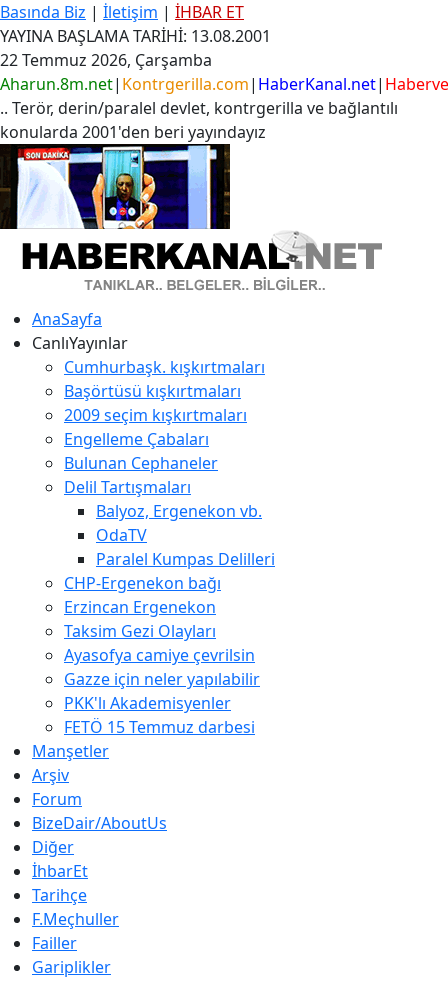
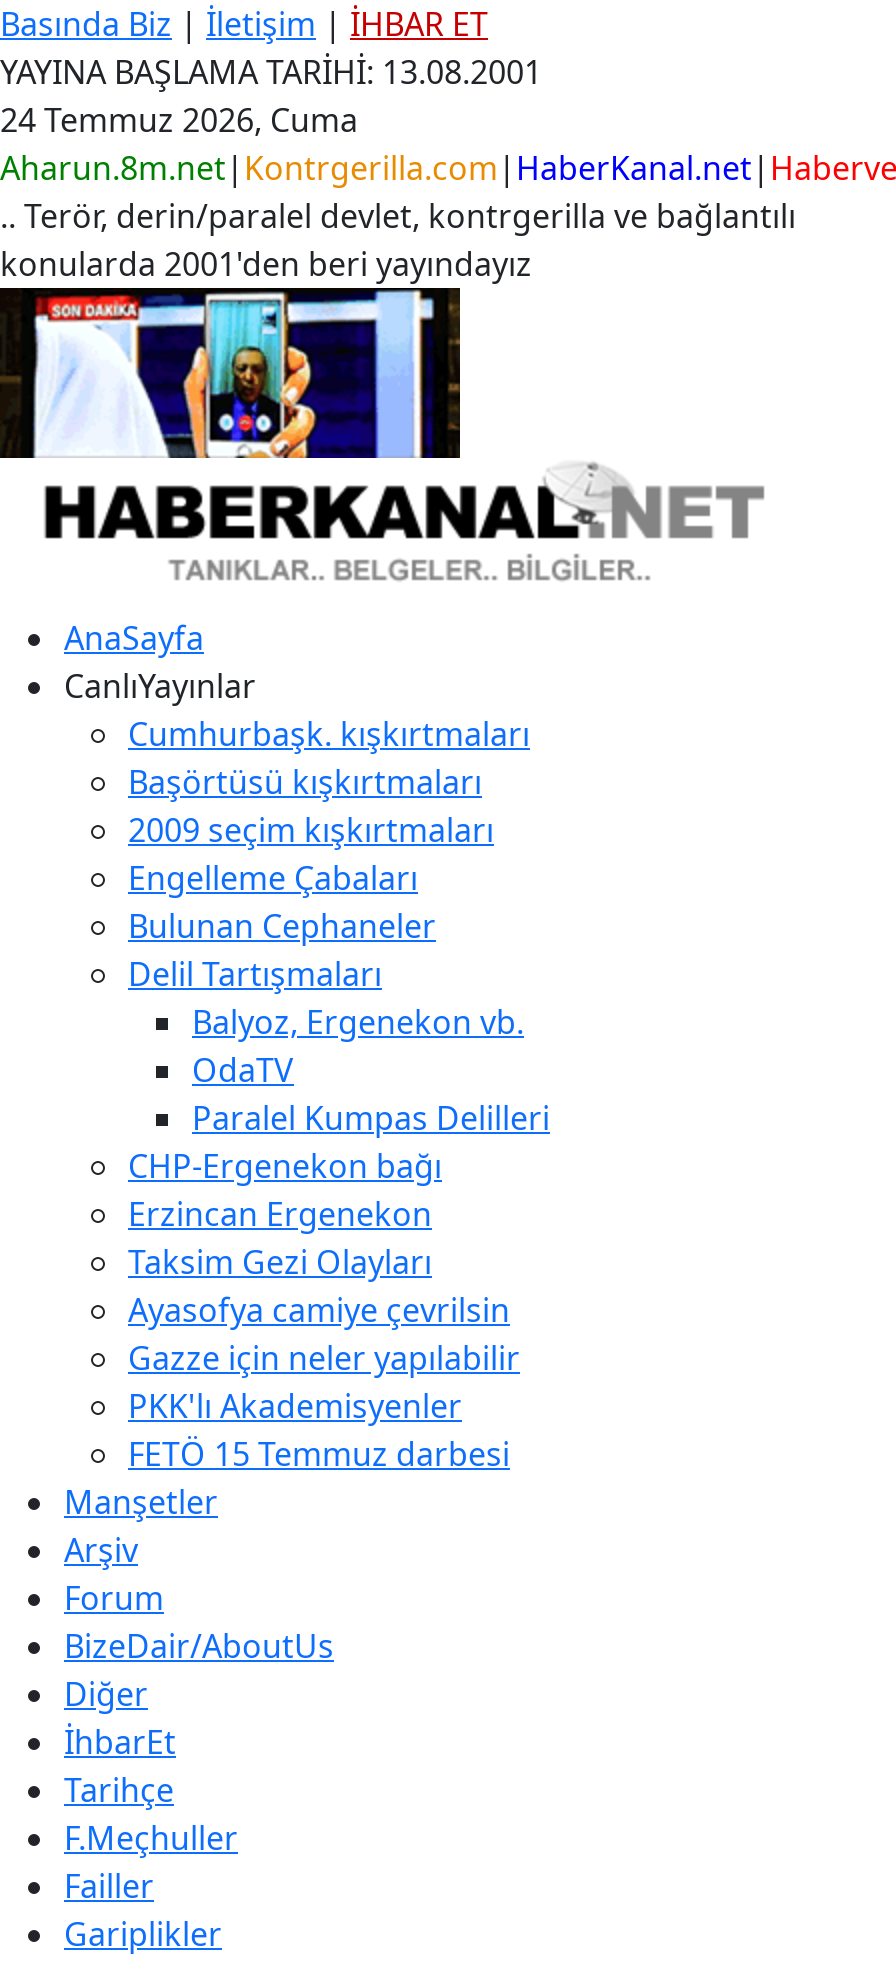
[0,49,212,71] 22 Temmuz 2026, Çarşamba -> [0,98,358,142] 24 Temmuz 2026, Cuma

